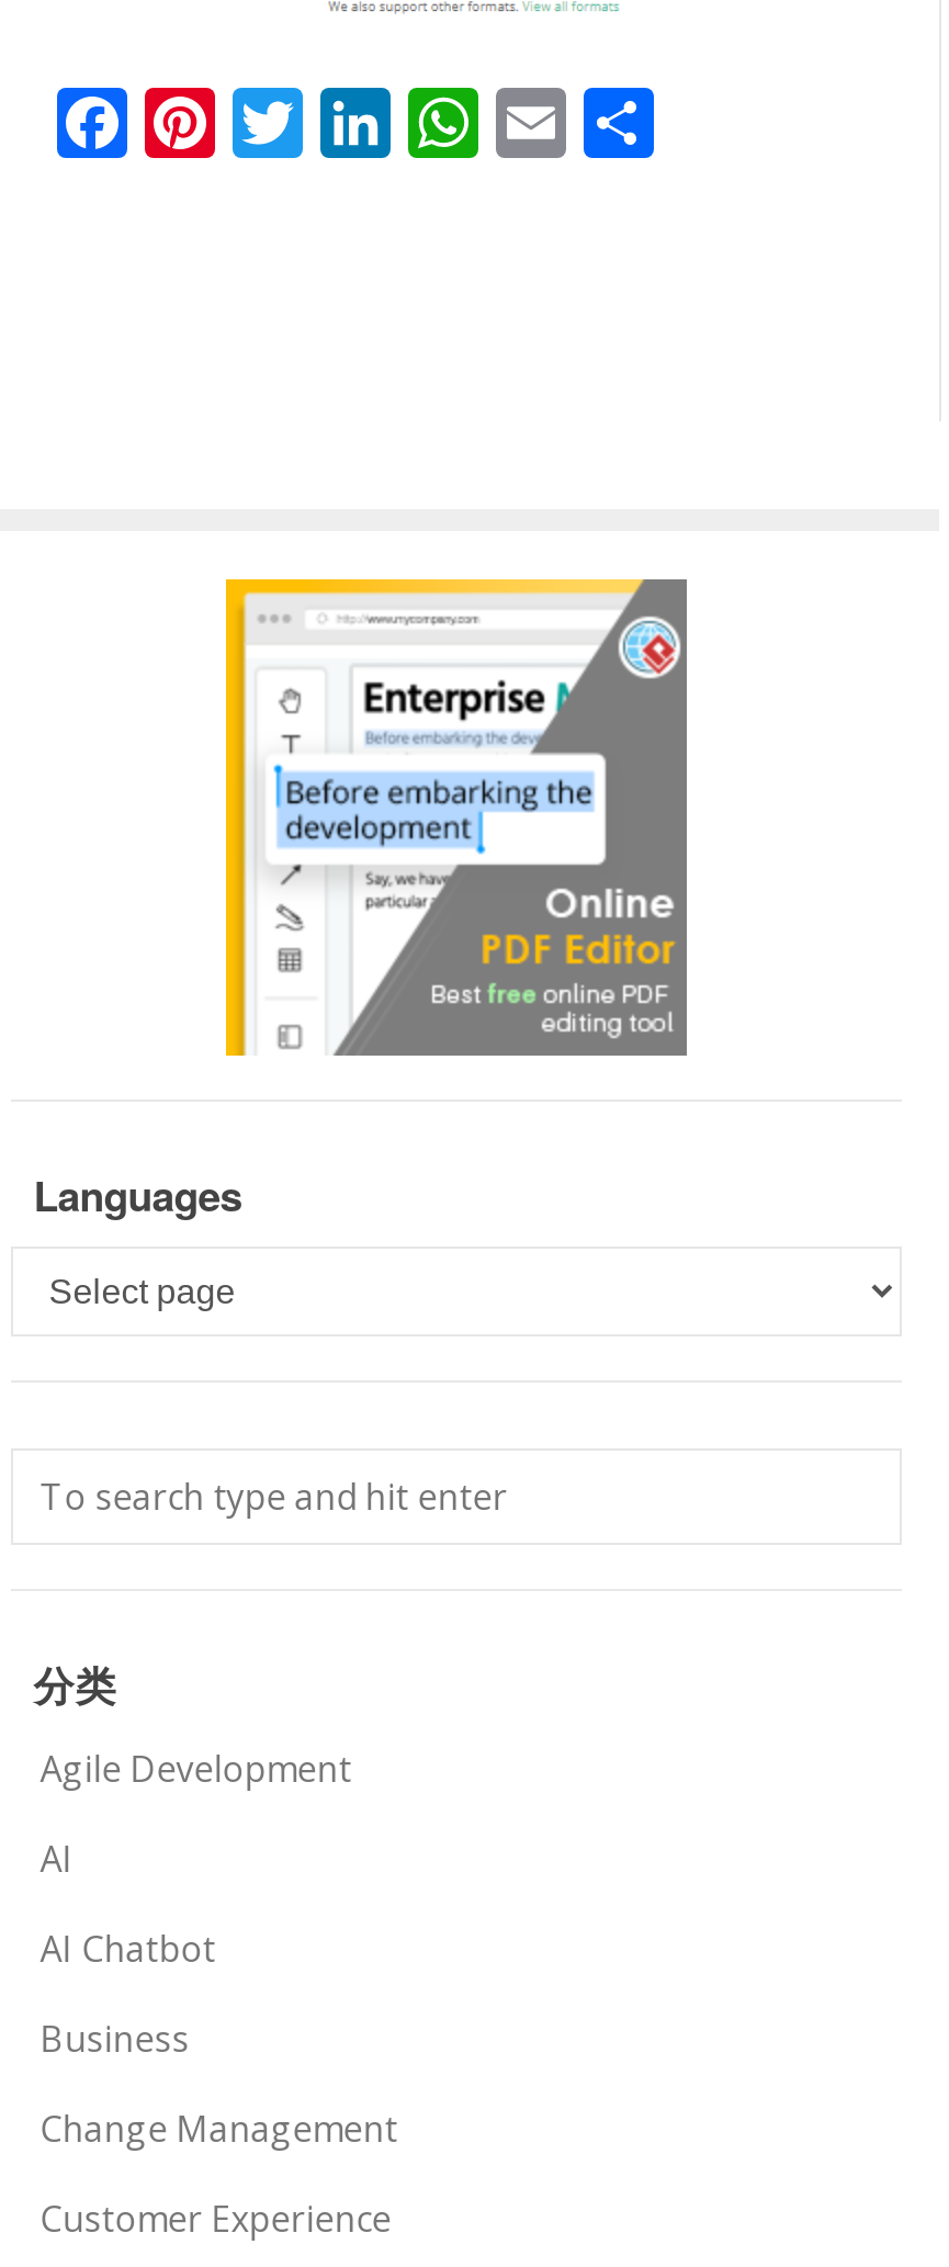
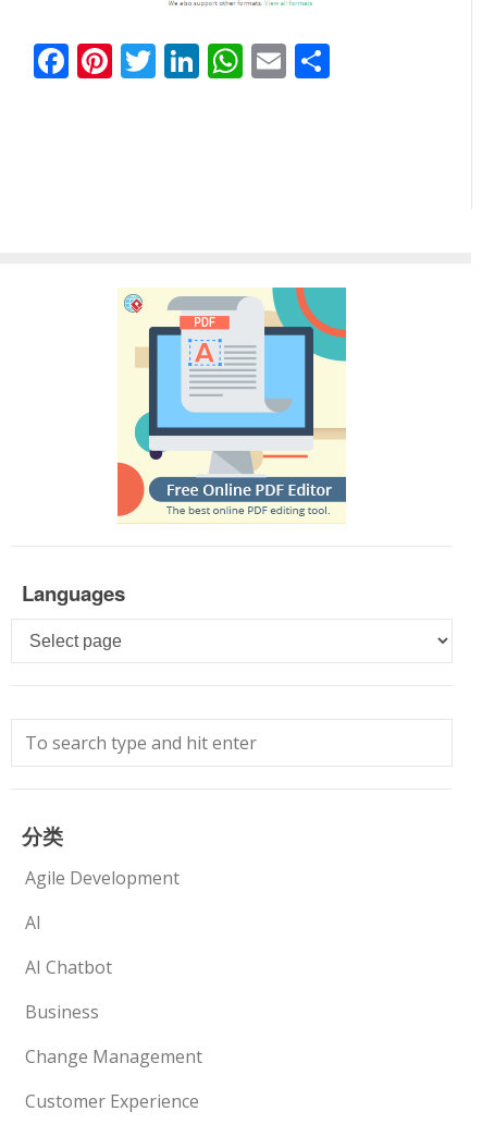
[224,577,689,1058] [image] -> [116,286,347,525] [image]

